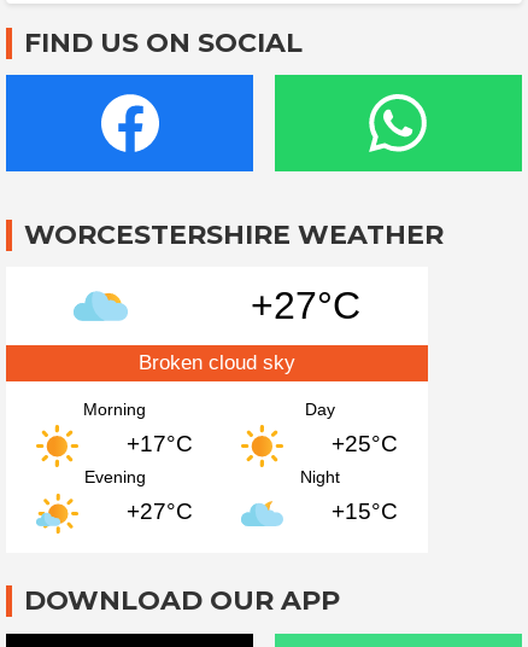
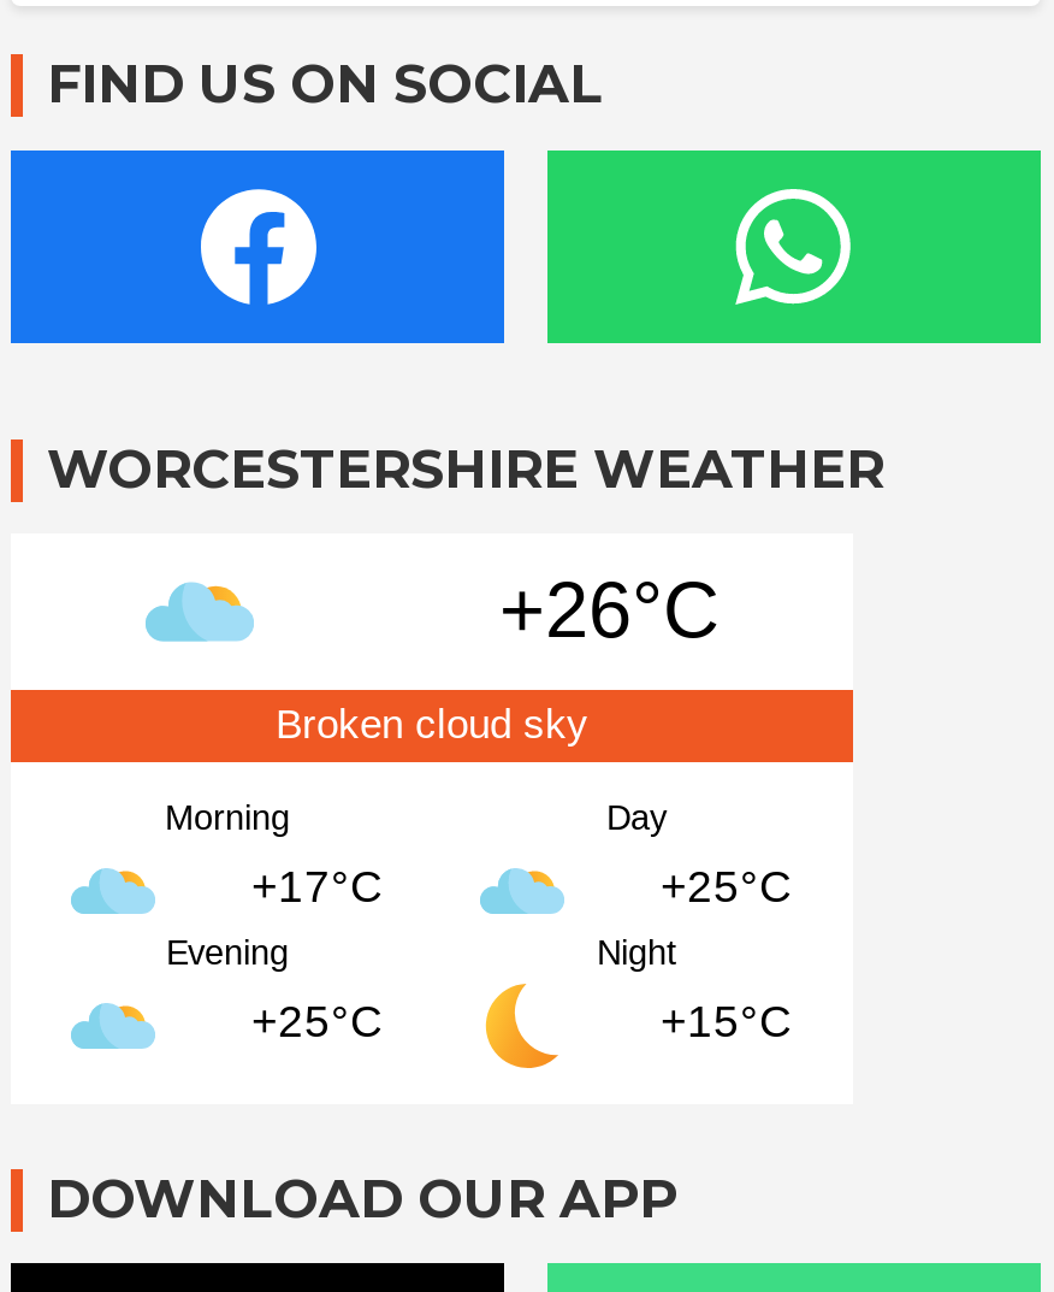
[251,284,360,328] +27°C -> [499,567,718,654] +26°C
[35,424,80,468] [image] -> [69,848,155,932] [image]
[240,424,284,468] [image] -> [478,848,564,932] [image]
[37,492,193,535] [image] | +27°C -> [71,985,384,1064] [image] | +25°C
[240,494,283,536] [image] -> [480,983,562,1072] [image]

